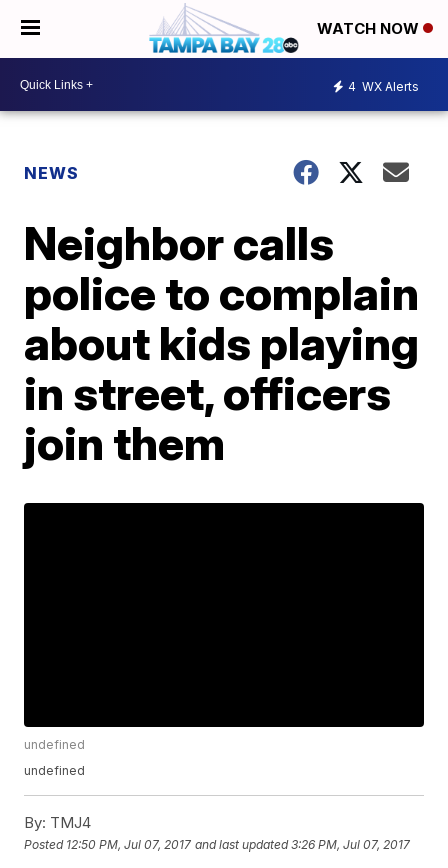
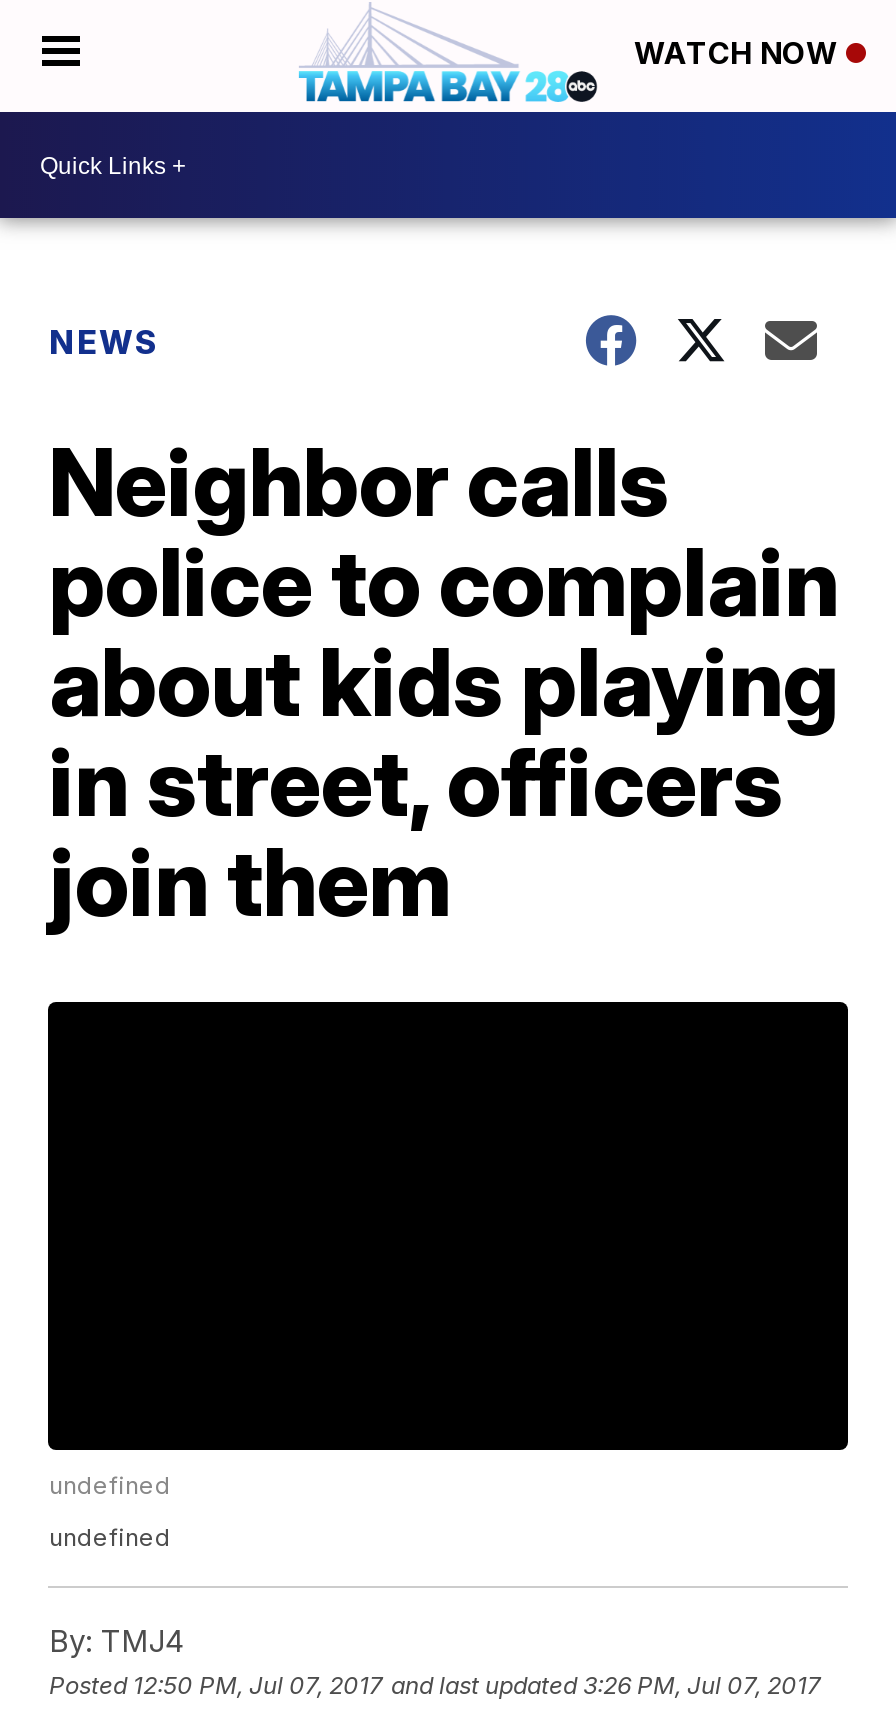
[348,78,419,93] 4 WX Alerts -> none

